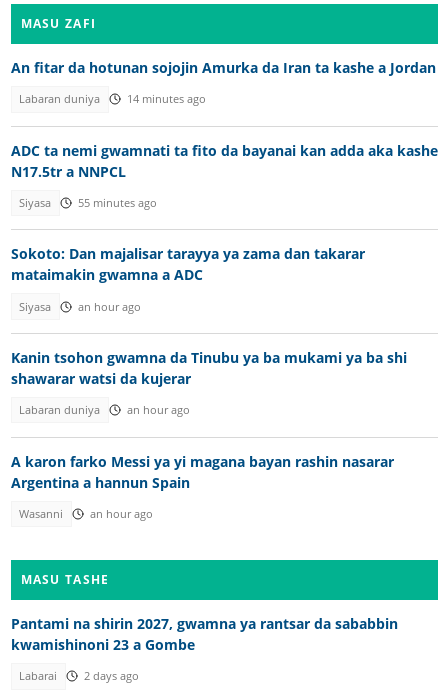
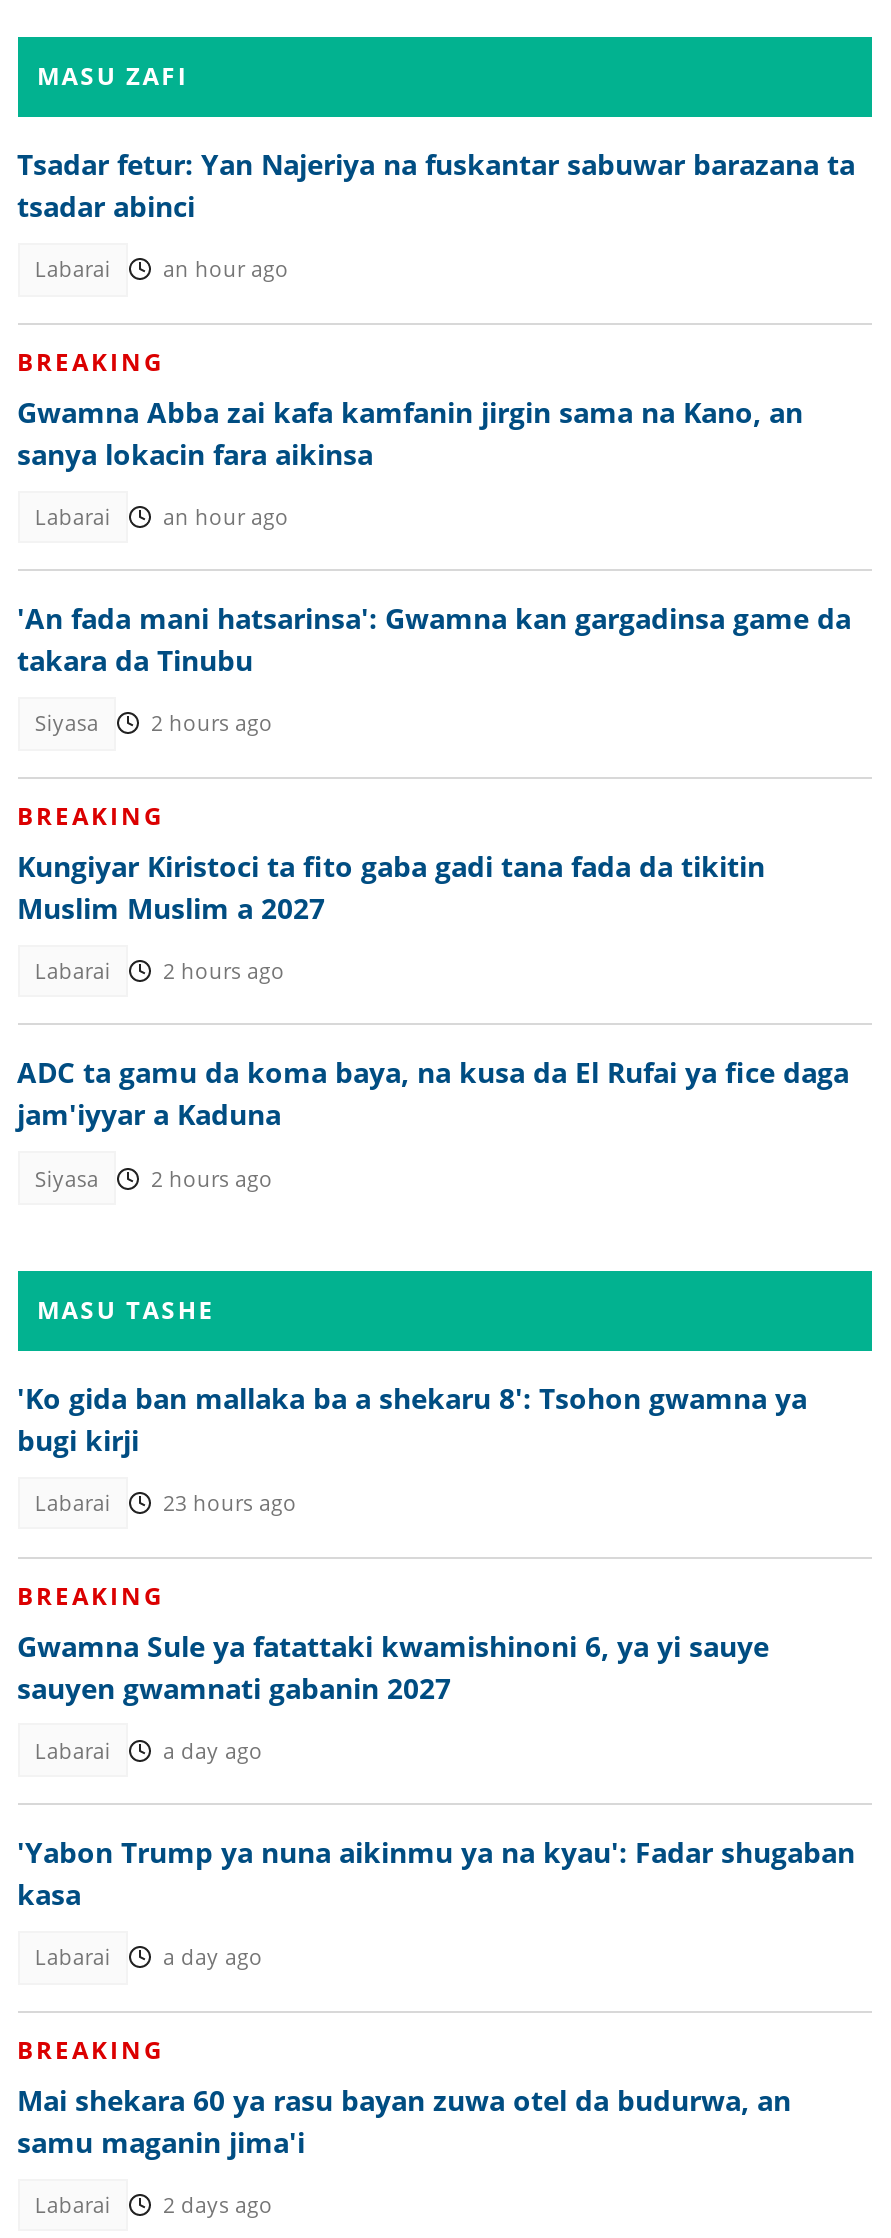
[10,58,437,181] An fitar da hotunan sojojin Amurka da Iran ta kashe a Jordan | Labaran duniya | 14 minutes ago | ADC ta nemi gwamnati ta fito da bayanai kan adda aka kashe | N17.5tr a NNPCL -> [17,145,855,680] Tsadar fetur: Yan Najeriya na fuskantar sabuwar barazana ta | tsadar abinci | Labarai | an hour ago | BREAKING | Gwamna Abba zai kafa kamfanin jirgin sama na Kano, an | sanya lokacin fara aikinsa | Labarai | an hour ago | 'An fada mani hatsarinsa': Gwamna kan gargadinsa game da | takara da Tinubu
[10,196,364,284] 55 minutes ago | Sokoto: Dan majalisar tarayya ya zama dan takarar | mataimakin gwamna a ADC -> [17,710,849,1134] 2 hours ago | BREAKING | Kungiyar Kiristoci ta fito gaba gadi tana fada da tikitin | Muslim Muslim a 2027 | Labarai | 2 hours ago | ADC ta gamu da koma baya, na kusa da El Rufai ya fice daga | jam'iyyar a Kaduna
[10,299,406,521] an hour ago | Kanin tsohon gwamna da Tinubu ya ba mukami ya ba shi | shawarar watsi da kujerar | Labaran duniya | an hour ago | A karon farko Messi ya yi magana bayan rashin nasarar | Argentina a hannun Spain | Wasanni | an hour ago -> [151,1164,273,1192] 2 hours ago
[10,614,397,654] Pantami na shirin 2027, gwamna ya rantsar da sababbin | kwamishinoni 23 a Gombe -> [17,1379,855,2160] 'Ko gida ban mallaka ba a shekaru 8': Tsohon gwamna ya | bugi kirji | Labarai | 23 hours ago | BREAKING | Gwamna Sule ya fatattaki kwamishinoni 6, ya yi sauye | sauyen gwamnati gabanin 2027 | Labarai | a day ago | 'Yabon Trump ya nuna aikinmu ya na kyau': Fadar shugaban | kasa | Labarai | a day ago | BREAKING | Mai shekara 60 ya rasu bayan zuwa otel da budurwa, an | samu maganin jima'i

